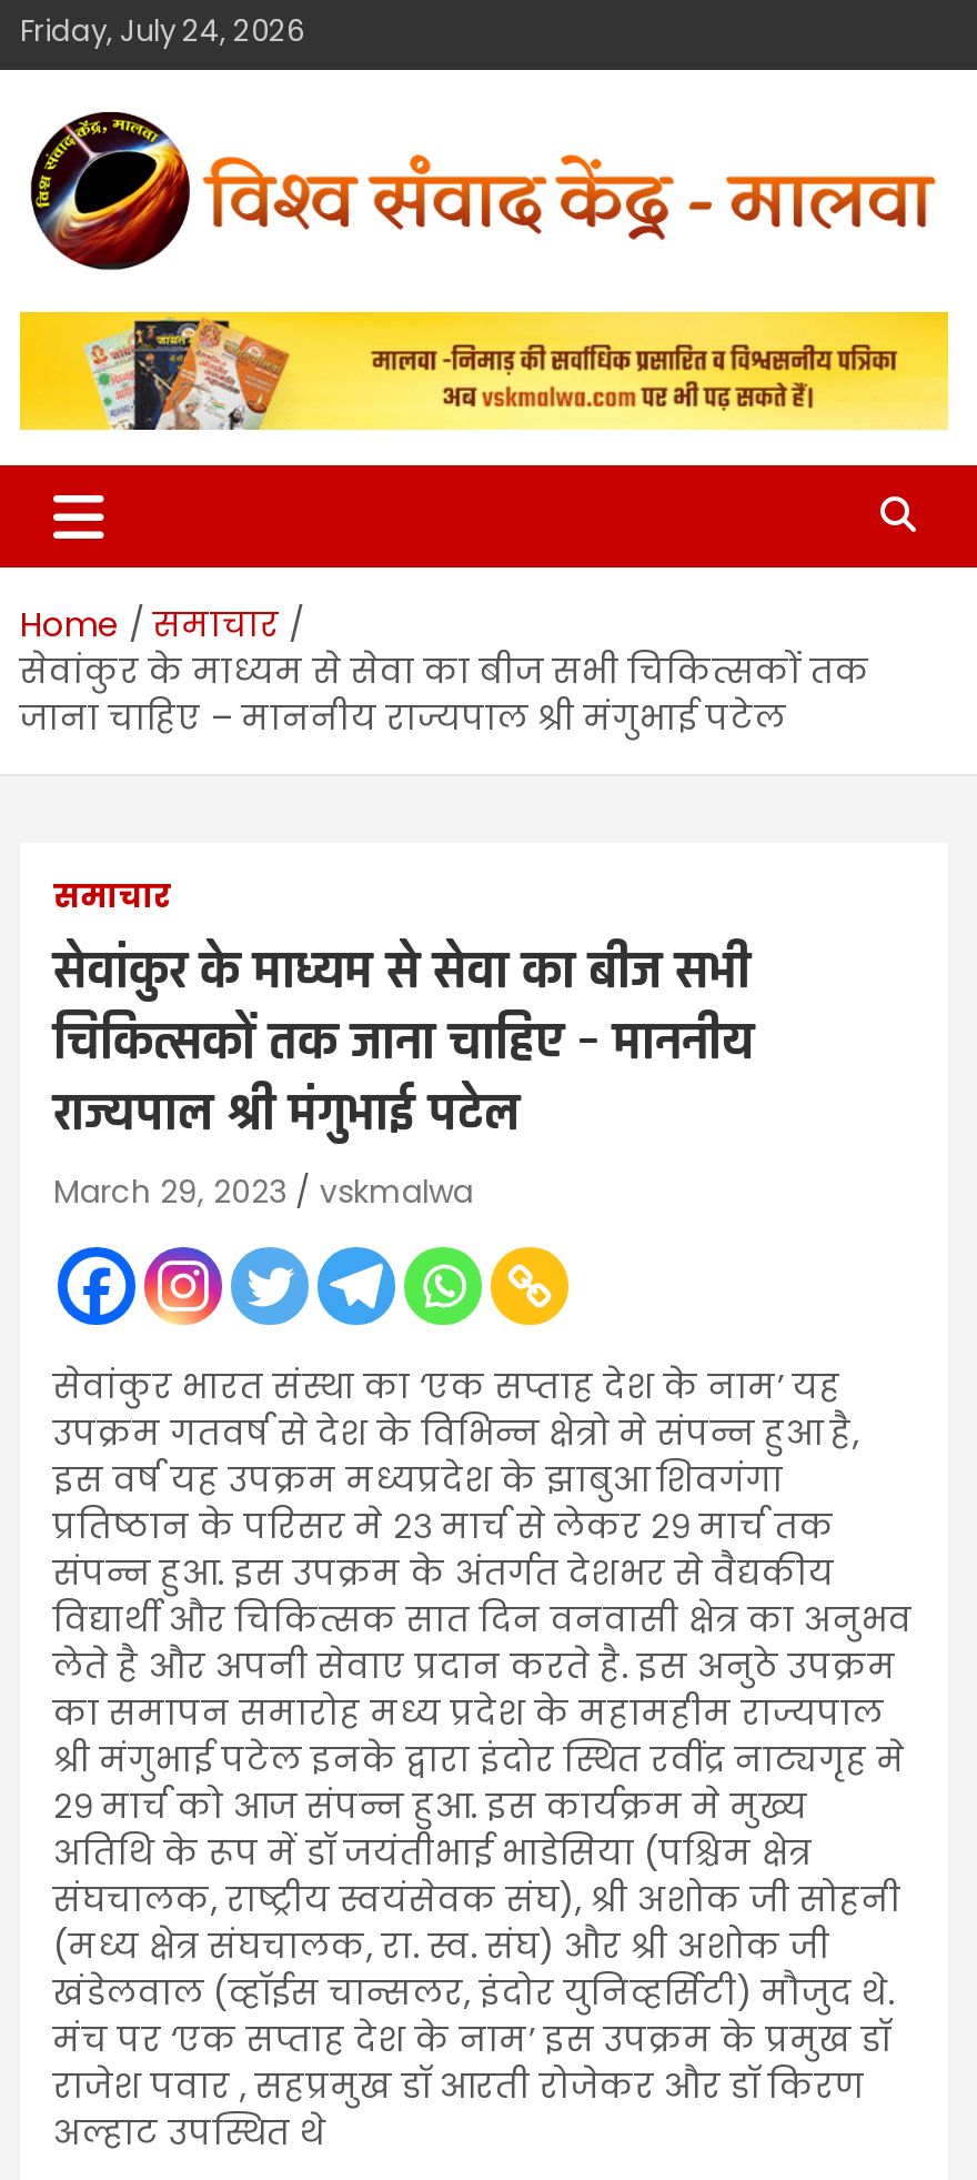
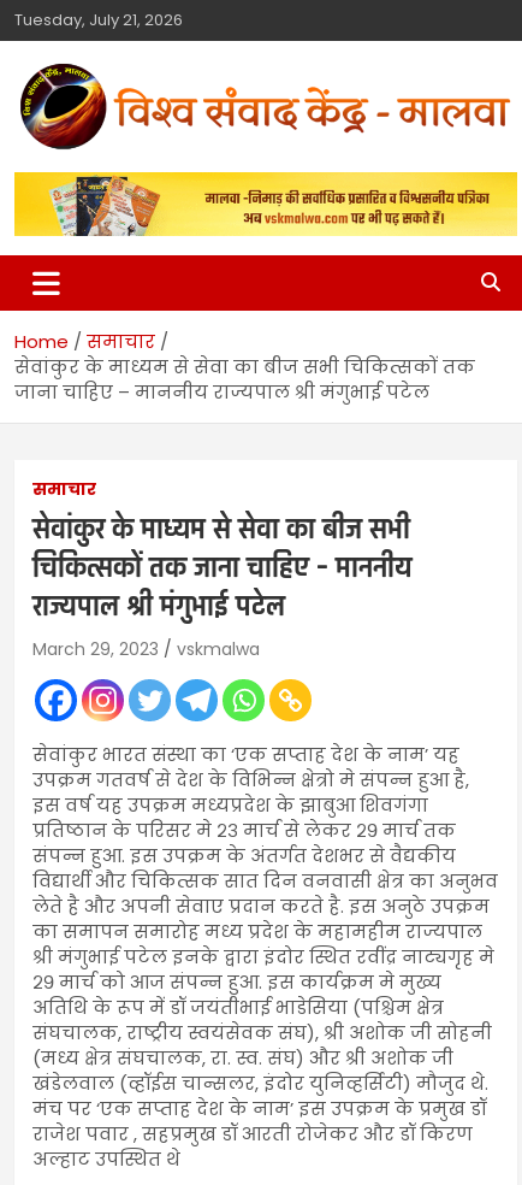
[20,10,304,52] Friday, July 24, 2026 -> [14,8,183,31] Tuesday, July 21, 2026

